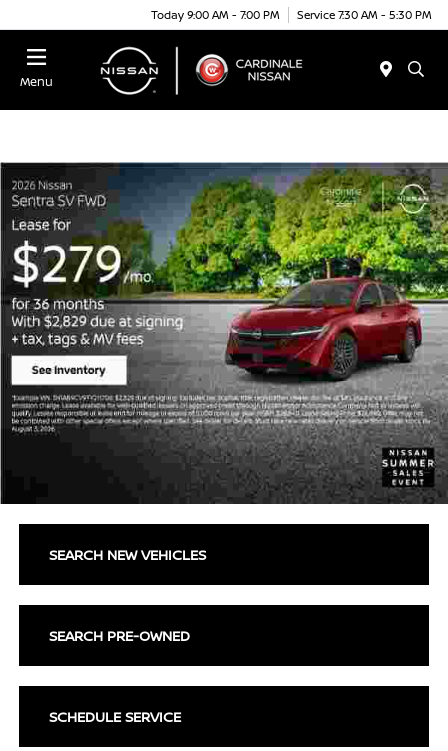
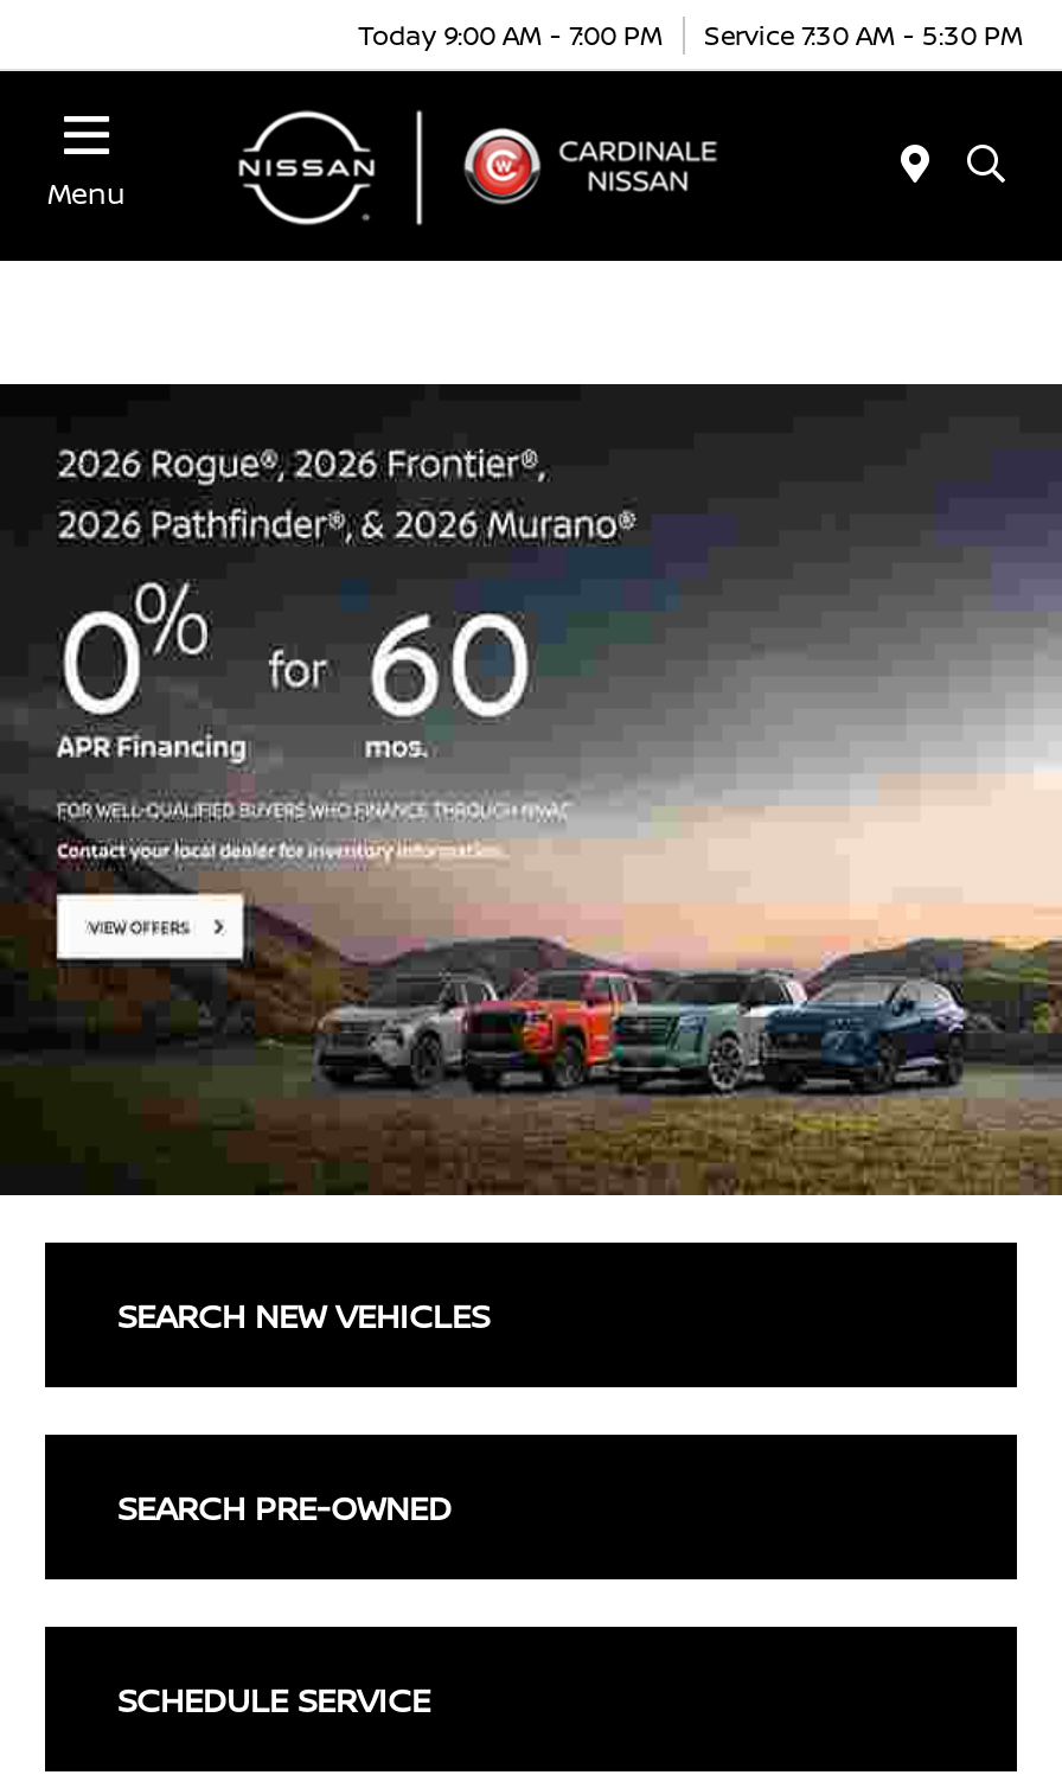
[3,162,445,504] [image] -> [7,382,1055,1195] [image]

